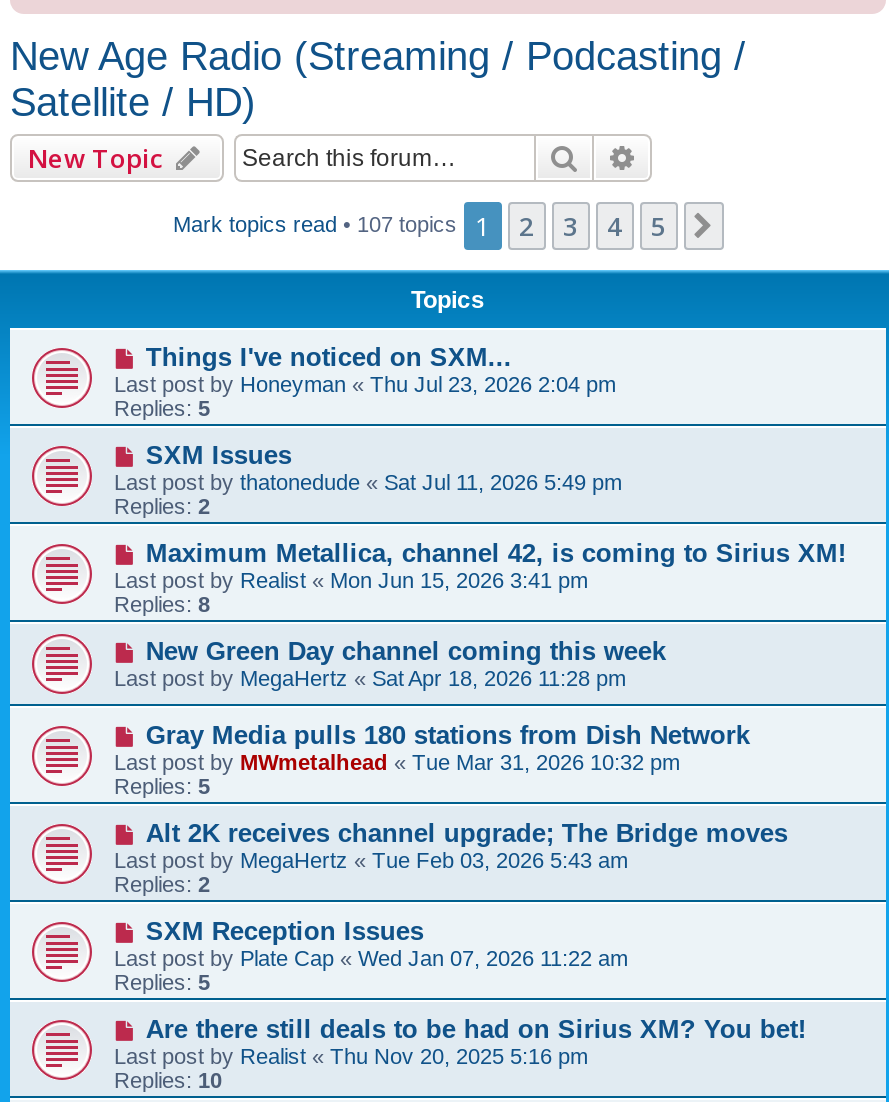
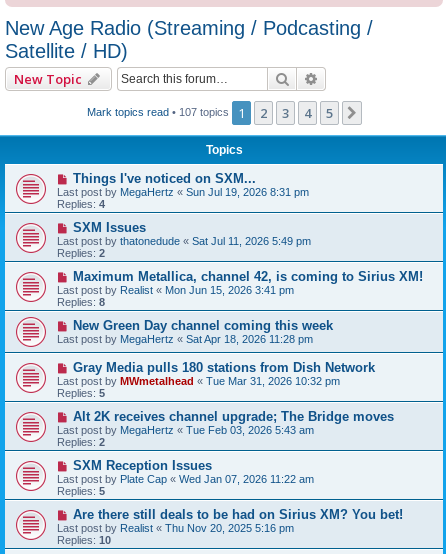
[114,372,616,396] Last post by Honeyman «Thu Jul 23, 2026 2:04 pm -> [57,186,309,198] Last post by MegaHertz «Sun Jul 19, 2026 8:31 pm
[114,396,210,420] Replies: 5 -> [57,198,105,210] Replies: 4

